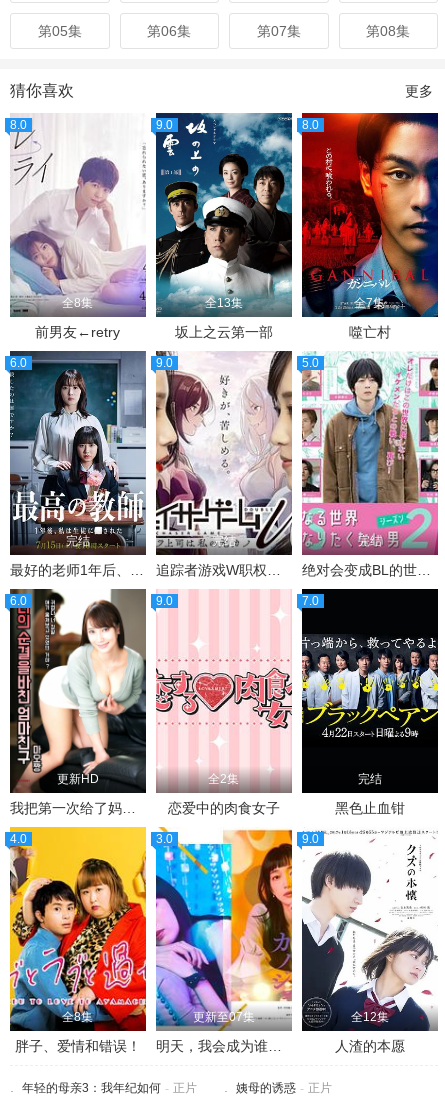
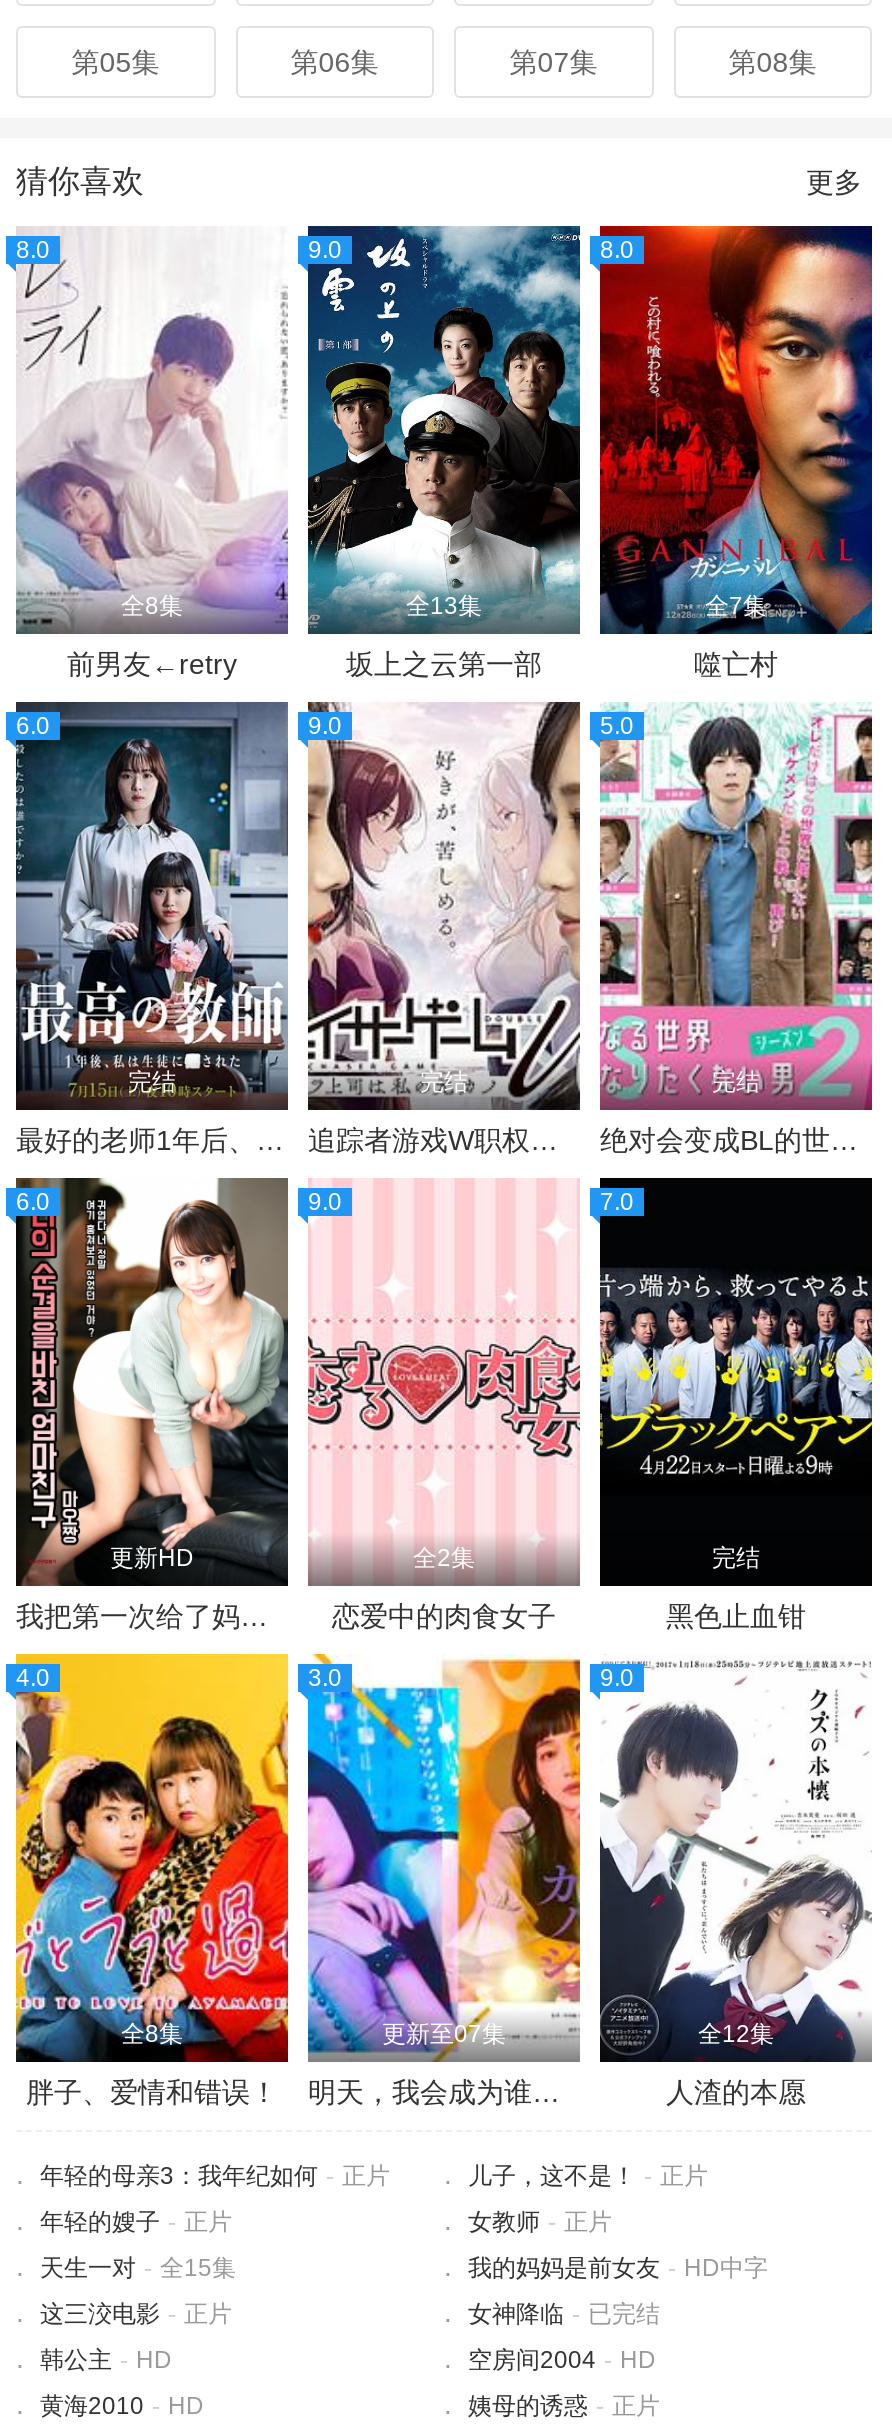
none -> [40,2162,768,2420] 儿子，这不是！ - 正片 | 年轻的嫂子 - 正片 | 女教师 - 正片 | 天生一对 - 全15集 | 我的妈妈是前女友 - HD中字 | 这三洨电影 - 正片 | 女神降临 - 已完结 | 韩公主 - HD | 空房间2004 - HD | 黄海2010 - HD

